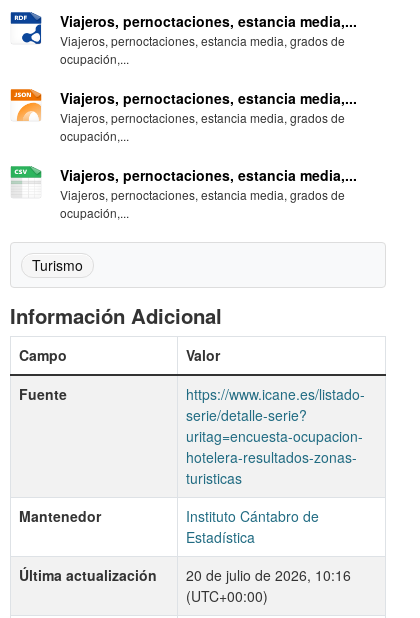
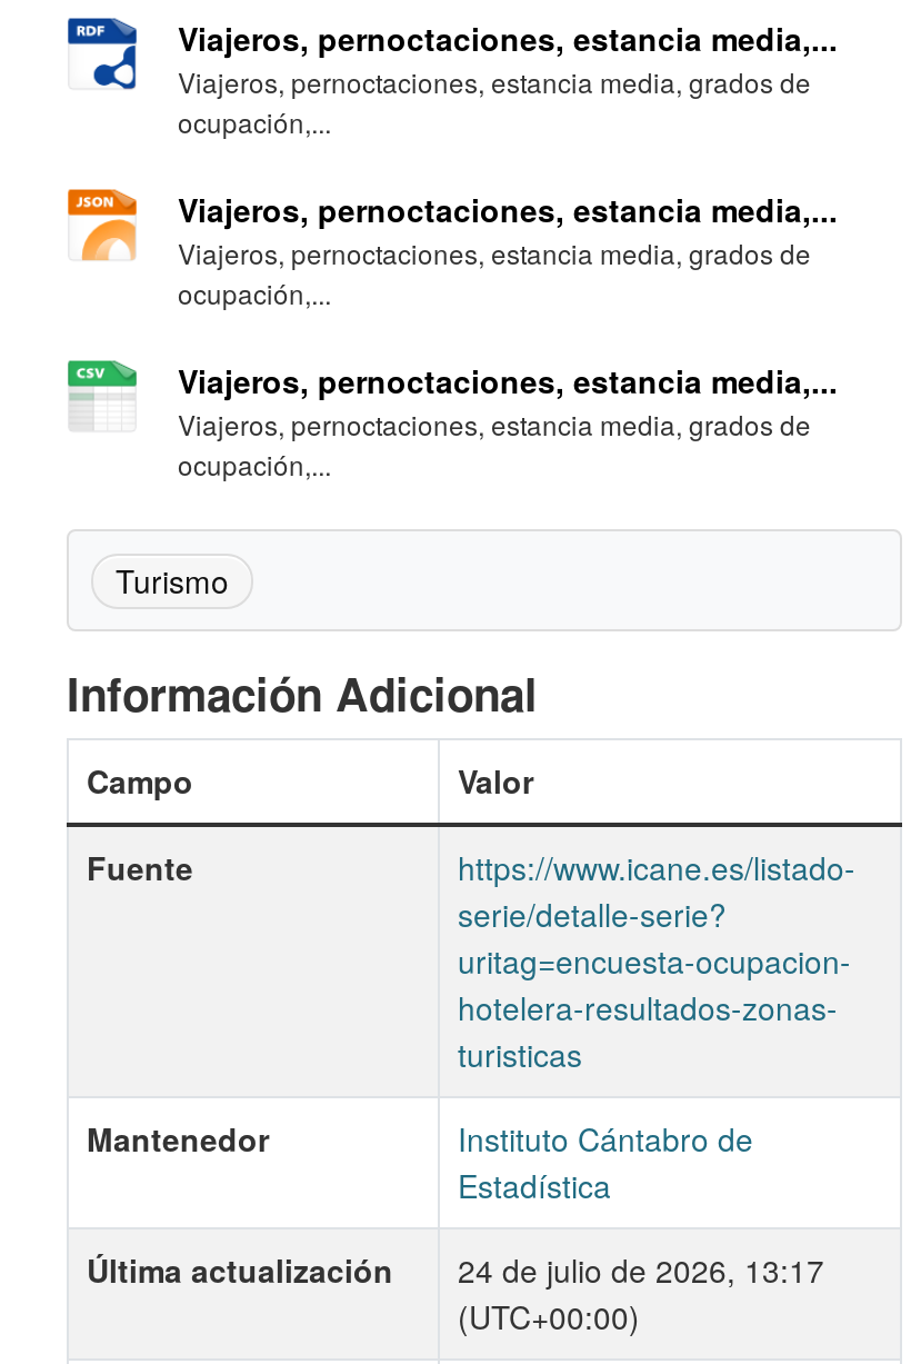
[19,565,351,585] Última actualización 20 de julio de 2026, 10:16 -> [87,1248,824,1292] Última actualización 24 de julio de 2026, 13:17

